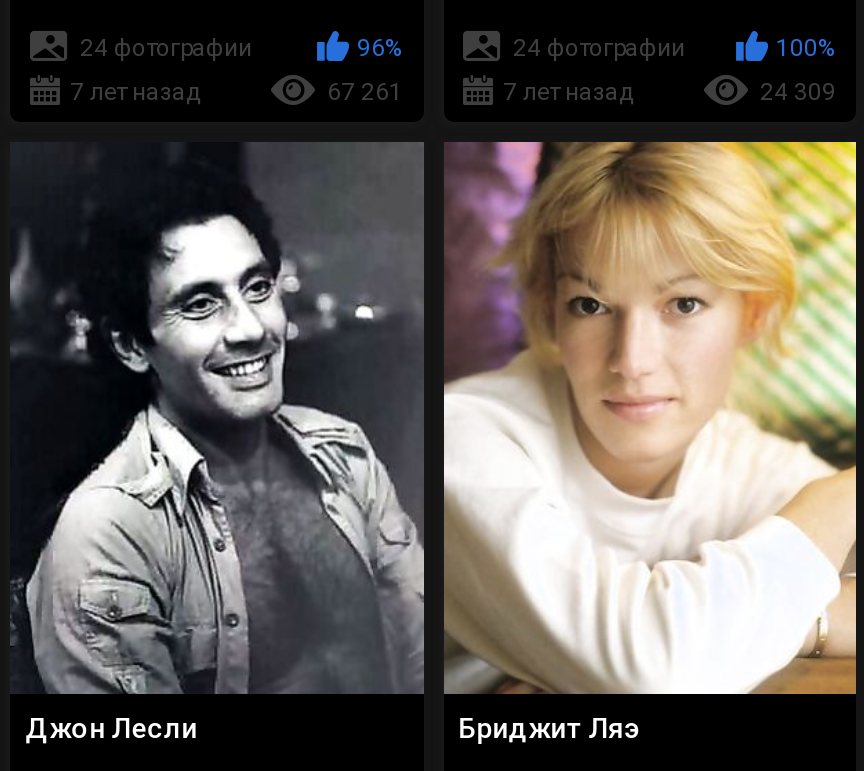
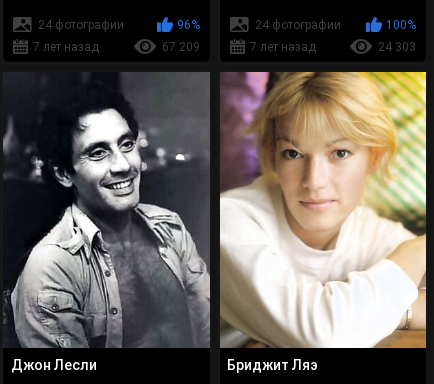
[327,79,403,107] 67 261 -> [161,40,199,54] 67 209
[760,79,836,107] 24 309 -> [378,40,416,54] 24 303

